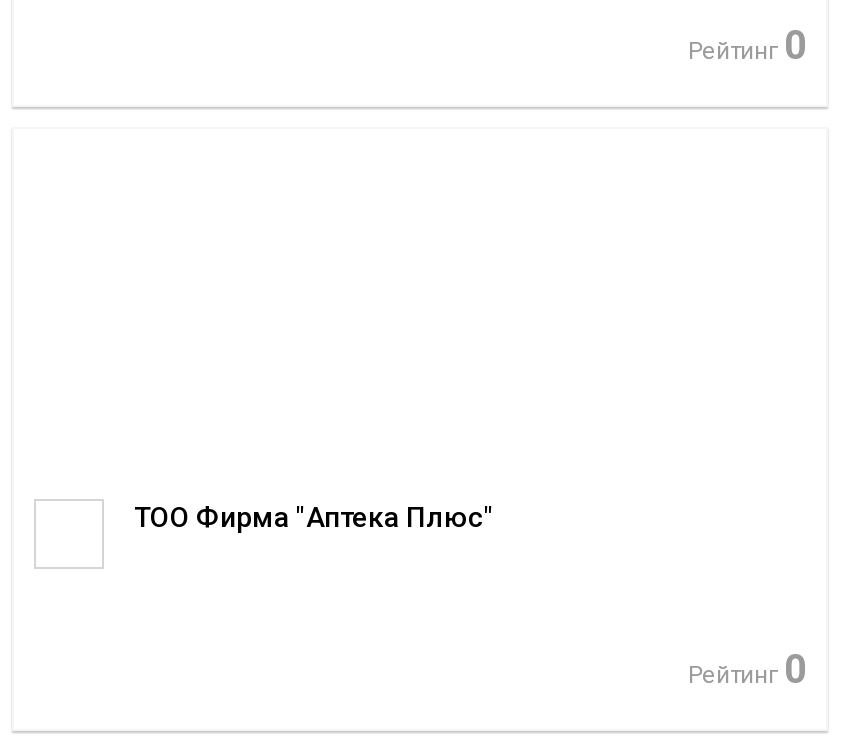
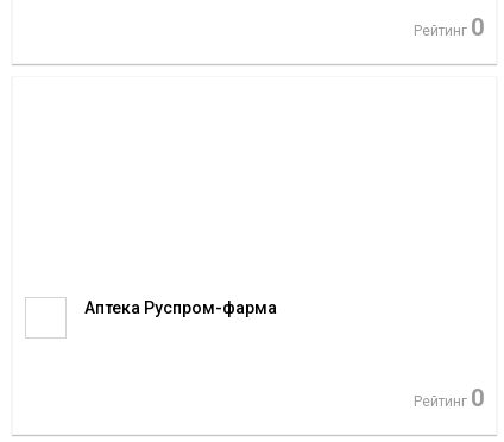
[134,501,494,533] ТОО Фирма "Аптека Плюс" -> [84,298,277,317] Аптека Руспром-фарма

